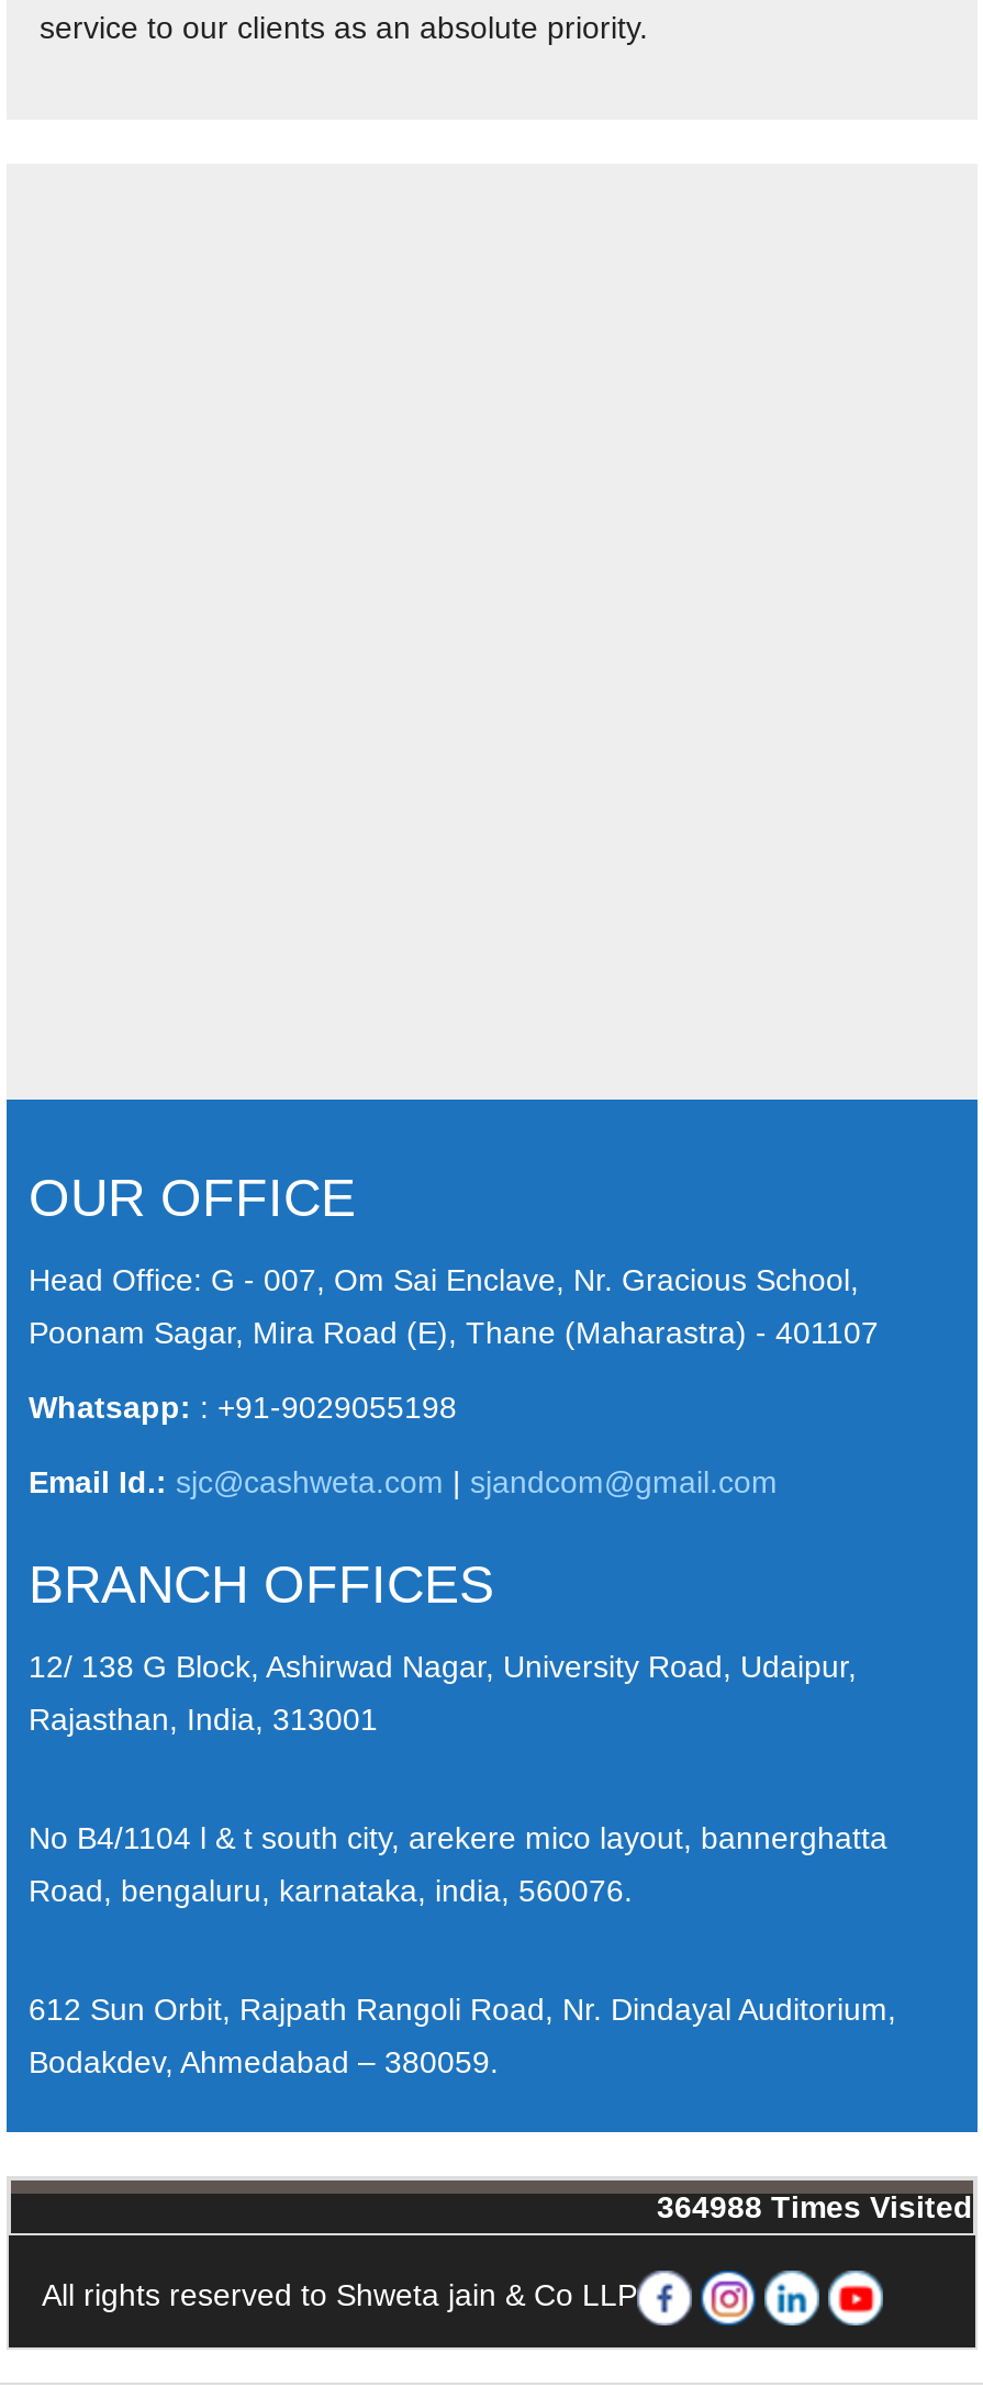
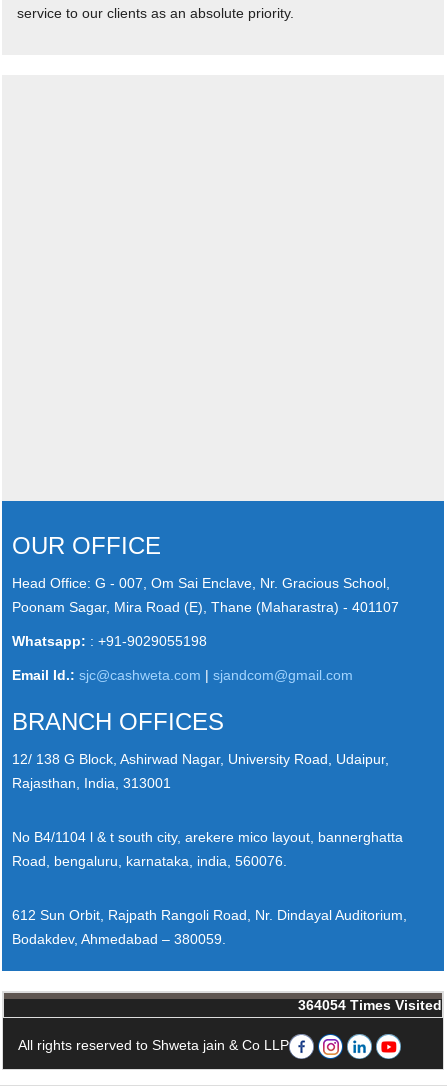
[657,2189,973,2224] 364988 Times Visited -> [298,997,442,1013] 364054 Times Visited

